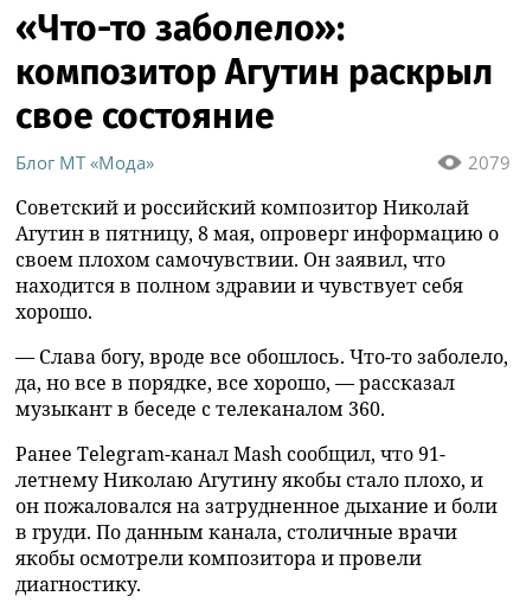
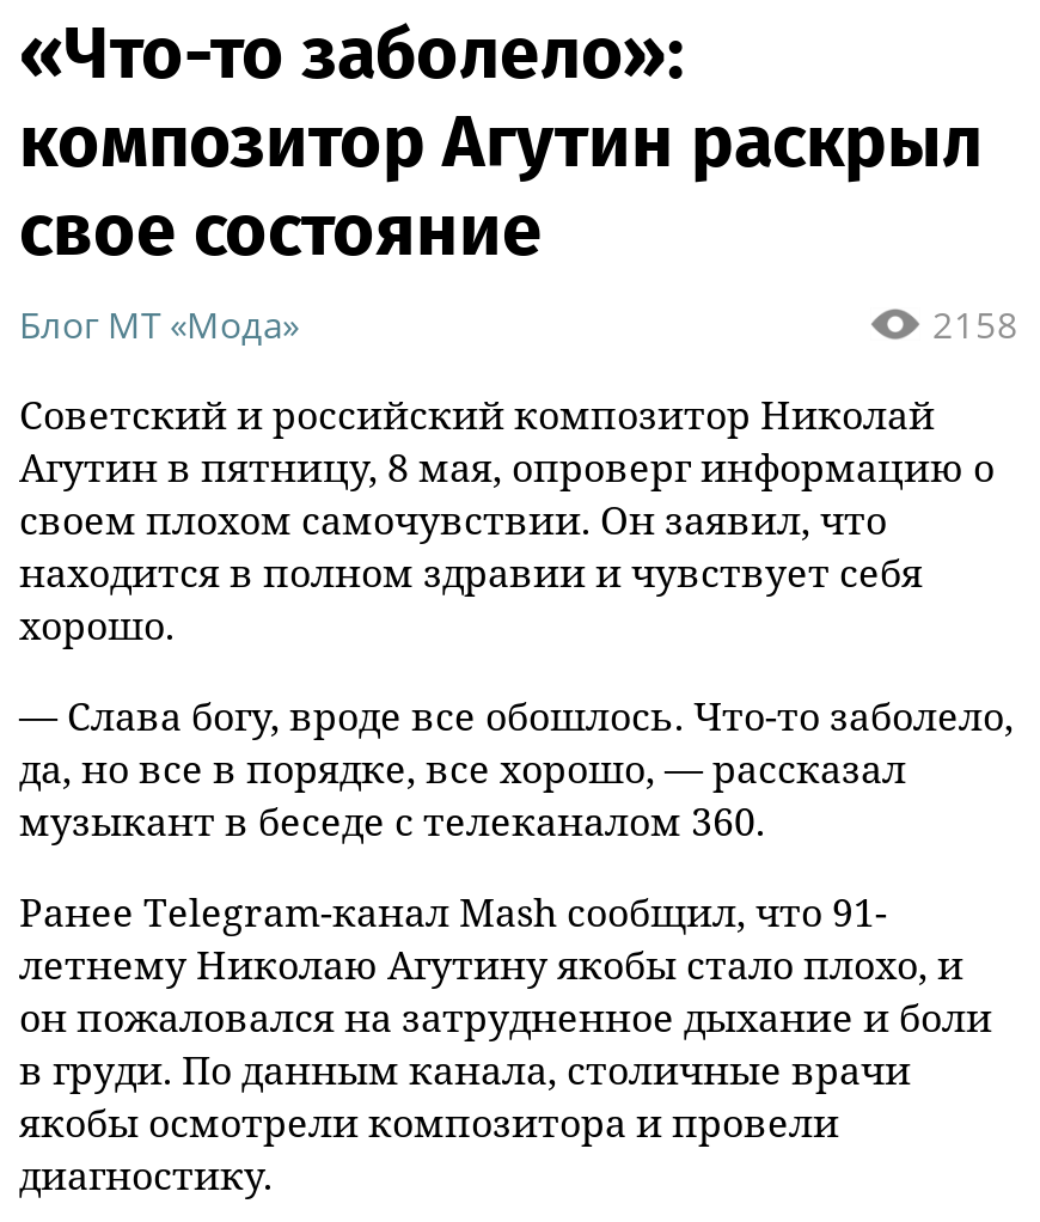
[468,150,511,174] 2079 -> [932,300,1018,347] 2158

